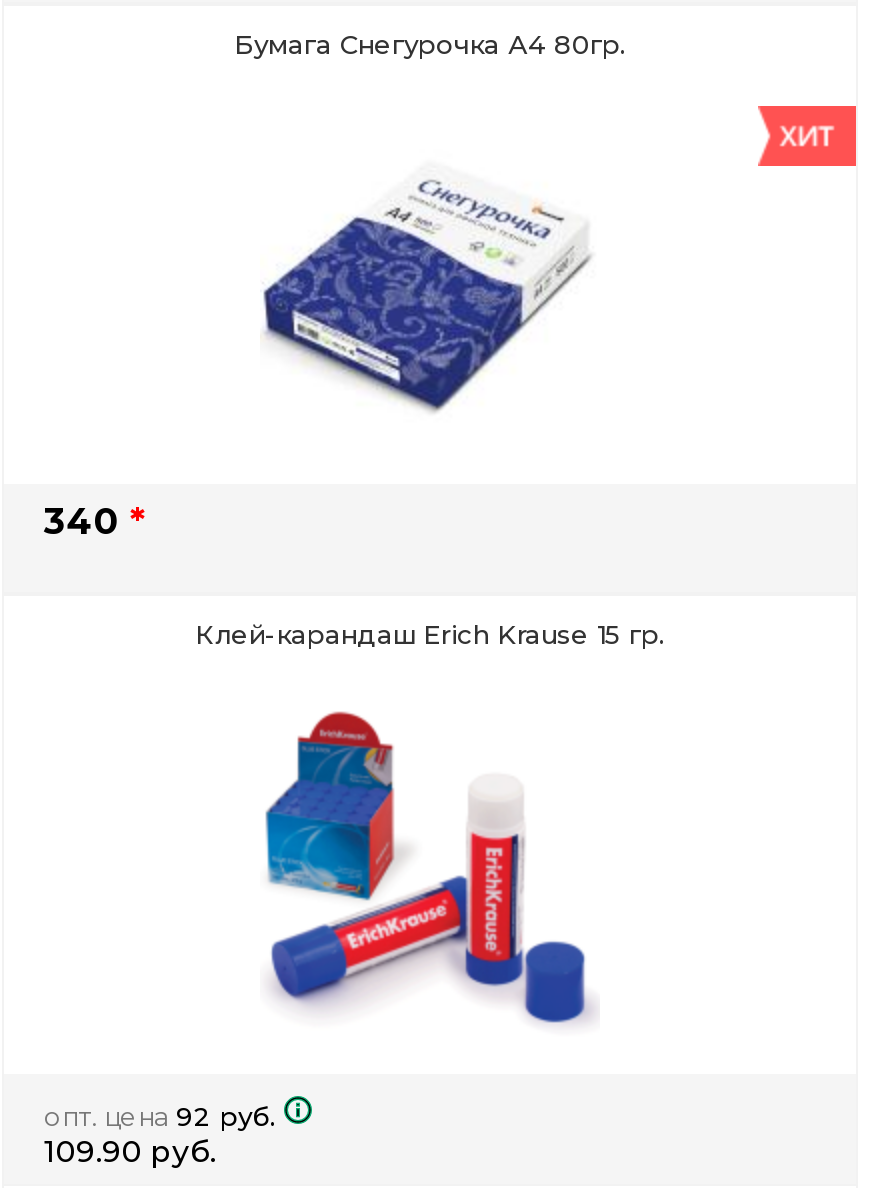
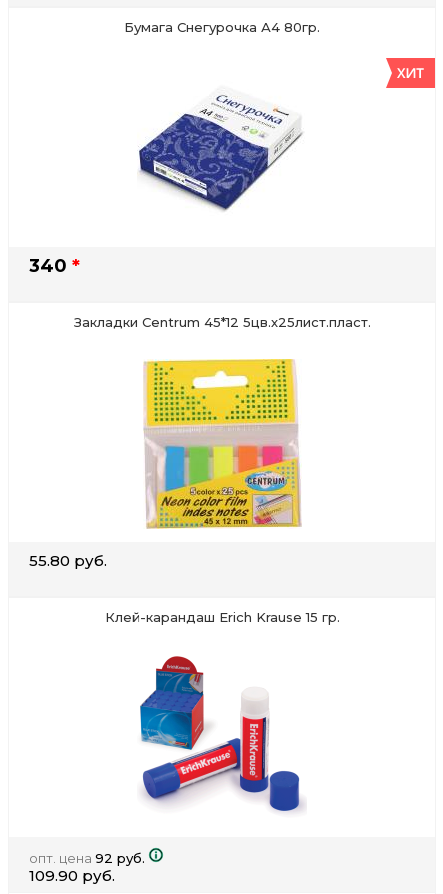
none -> [29,551,107,570] 55.80 руб.
none -> [73,314,370,330] Закладки Centrum 45*12 5цв.х25лист.пласт.
none -> [142,358,302,530] [image]

